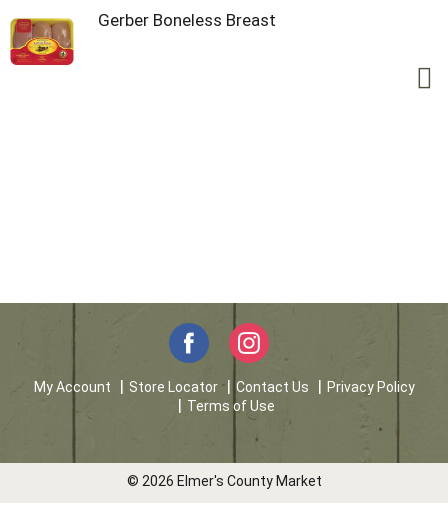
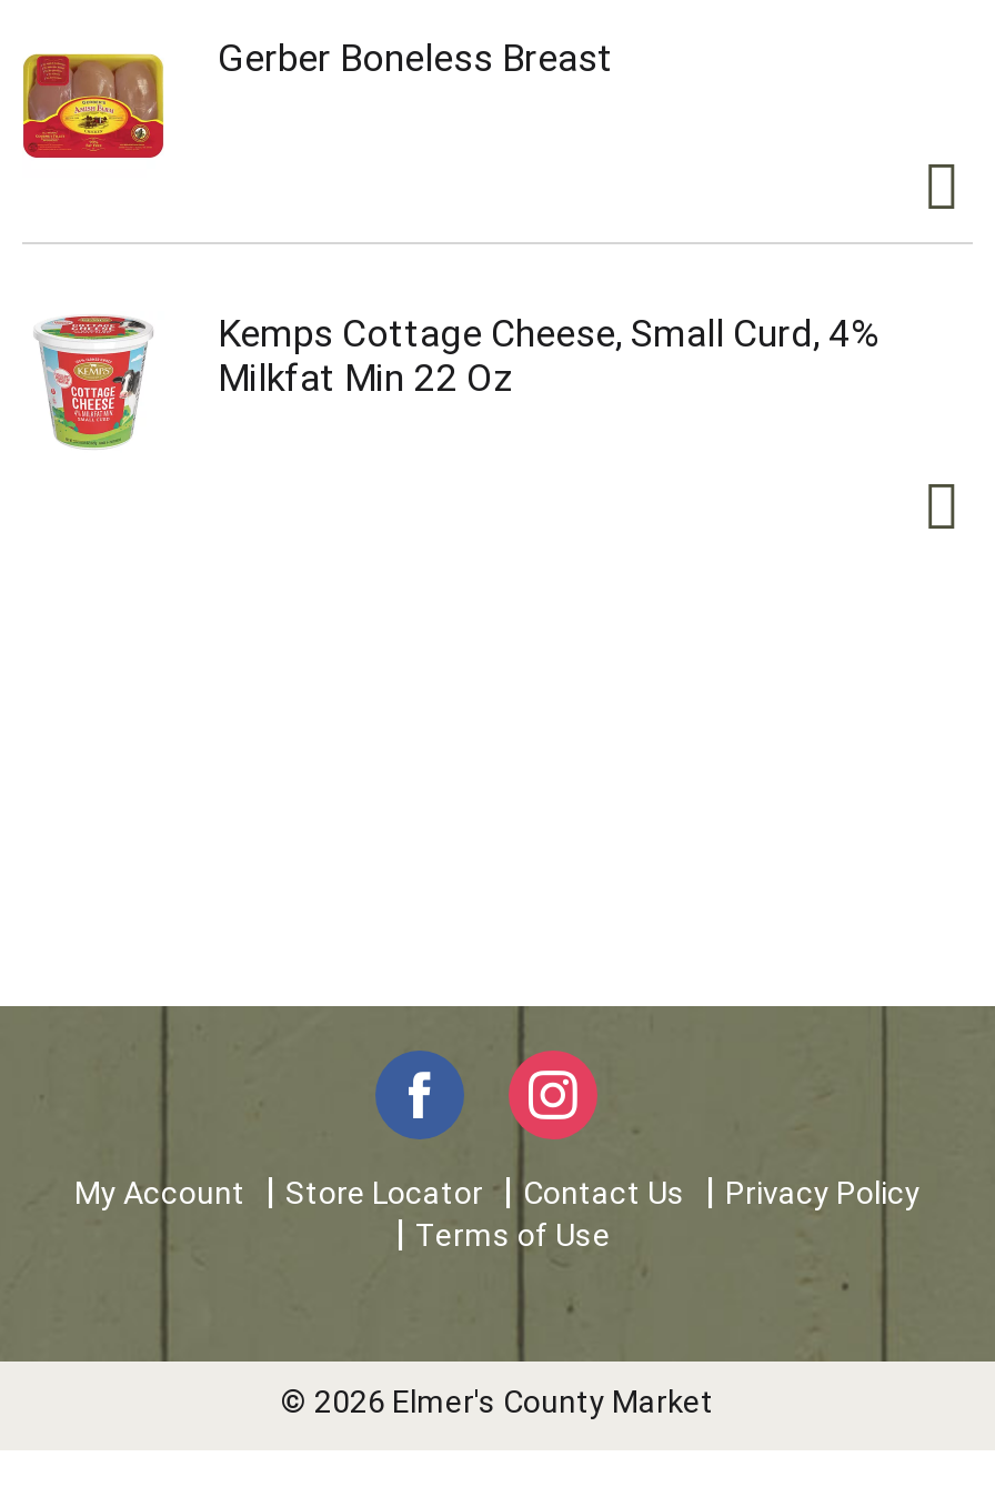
none -> [33,311,880,451] [image] | Kemps Cottage Cheese, Small Curd, 4% | Milkfat Min 22 Oz

